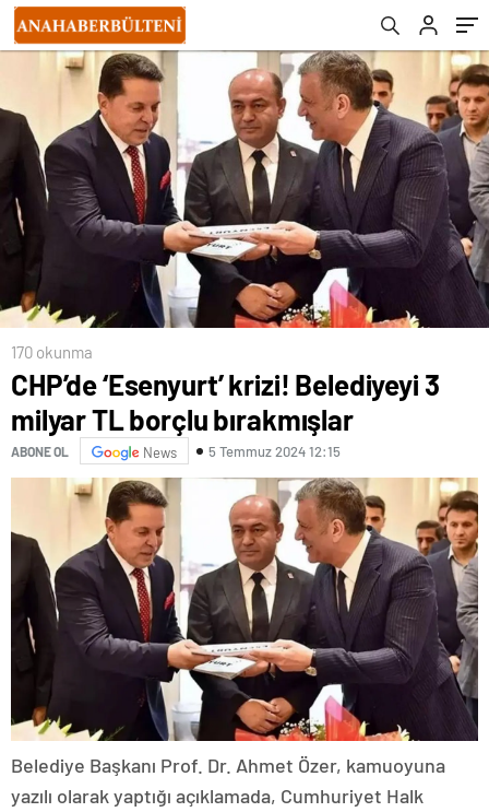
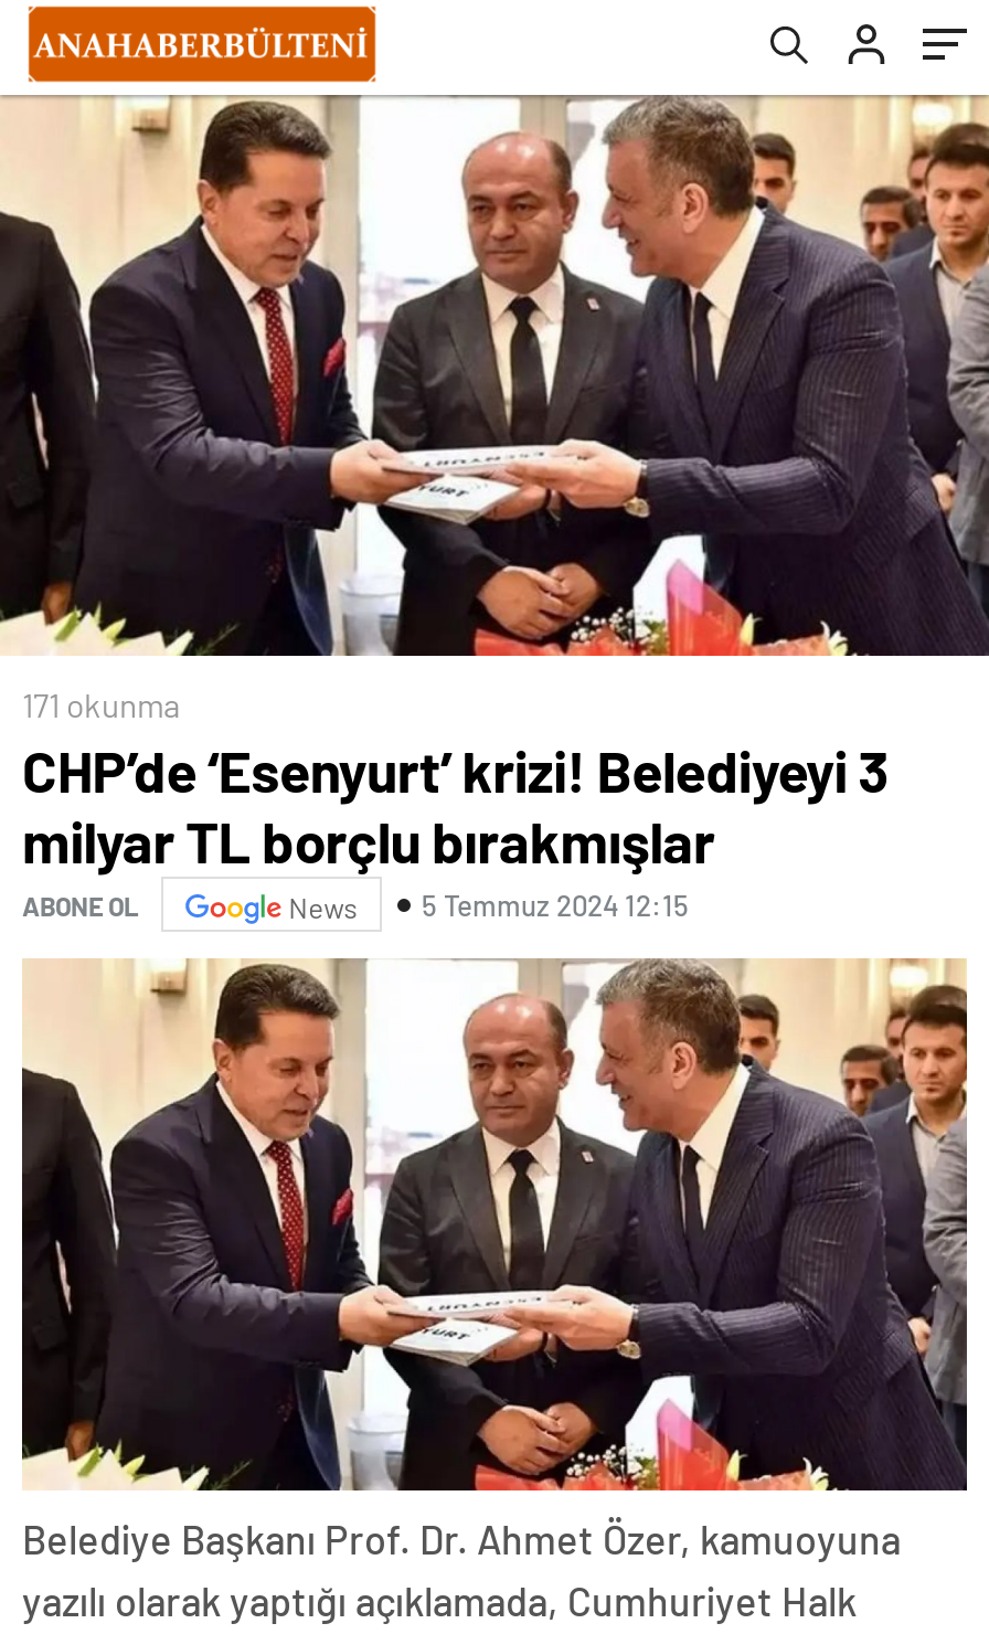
[11,342,93,362] 170 okunma -> [22,685,181,725] 171 okunma

